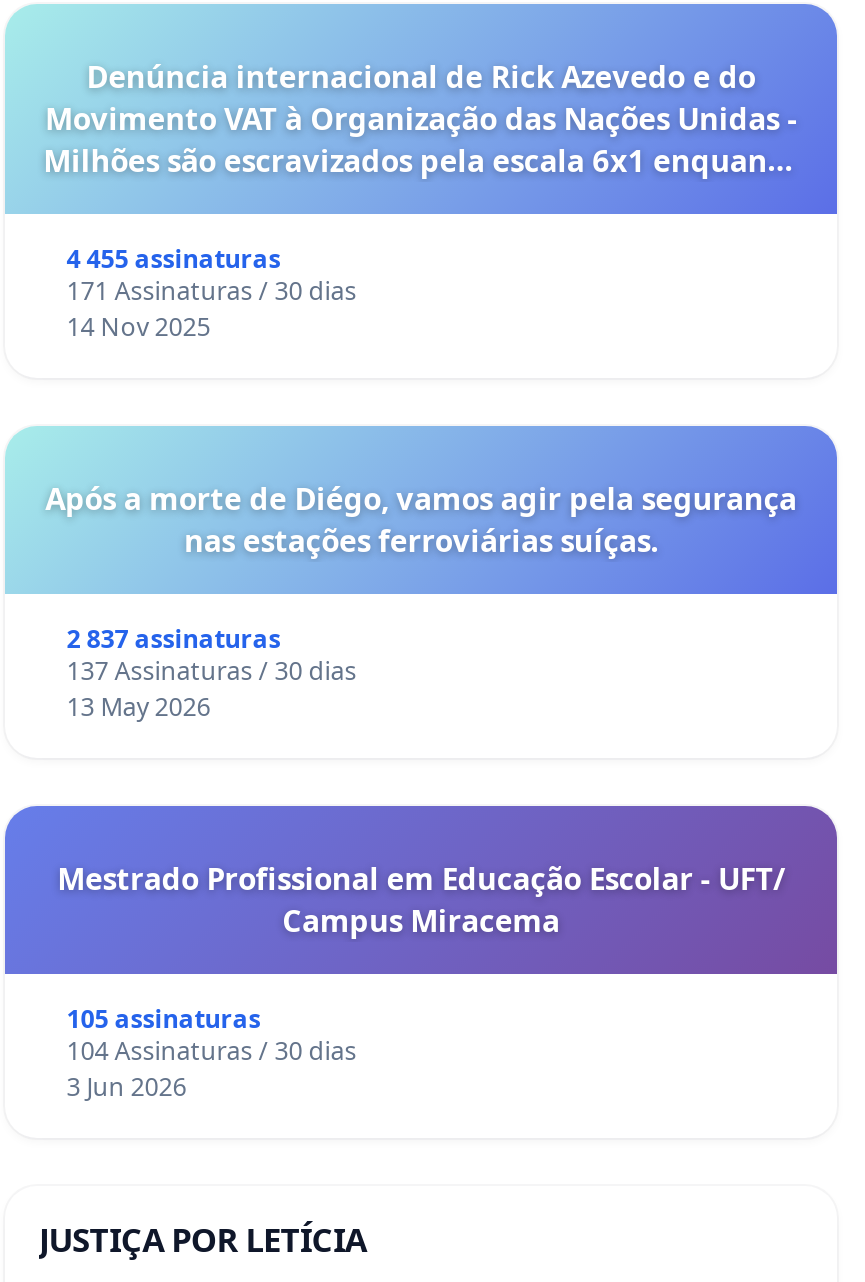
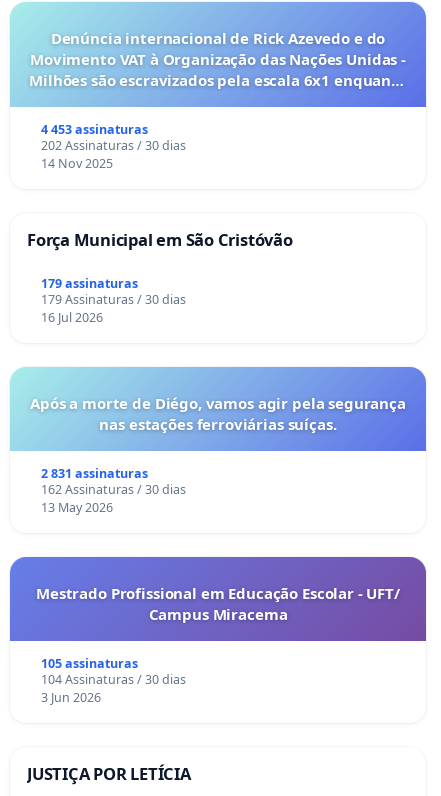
[67,241,281,275] 4 455 assinaturas -> [41,121,148,138] 4 453 assinaturas
[67,273,357,307] 171 Assinaturas / 30 dias -> [41,137,186,154] 202 Assinaturas / 30 dias
none -> [27,228,293,326] Força Municipal em São Cristóvão | 179 assinaturas | 179 Assinaturas / 30 dias | 16 Jul 2026
[67,621,281,655] 2 837 assinaturas -> [41,465,148,482] 2 831 assinaturas
[67,653,357,687] 137 Assinaturas / 30 dias -> [41,481,186,498] 162 Assinaturas / 30 dias

